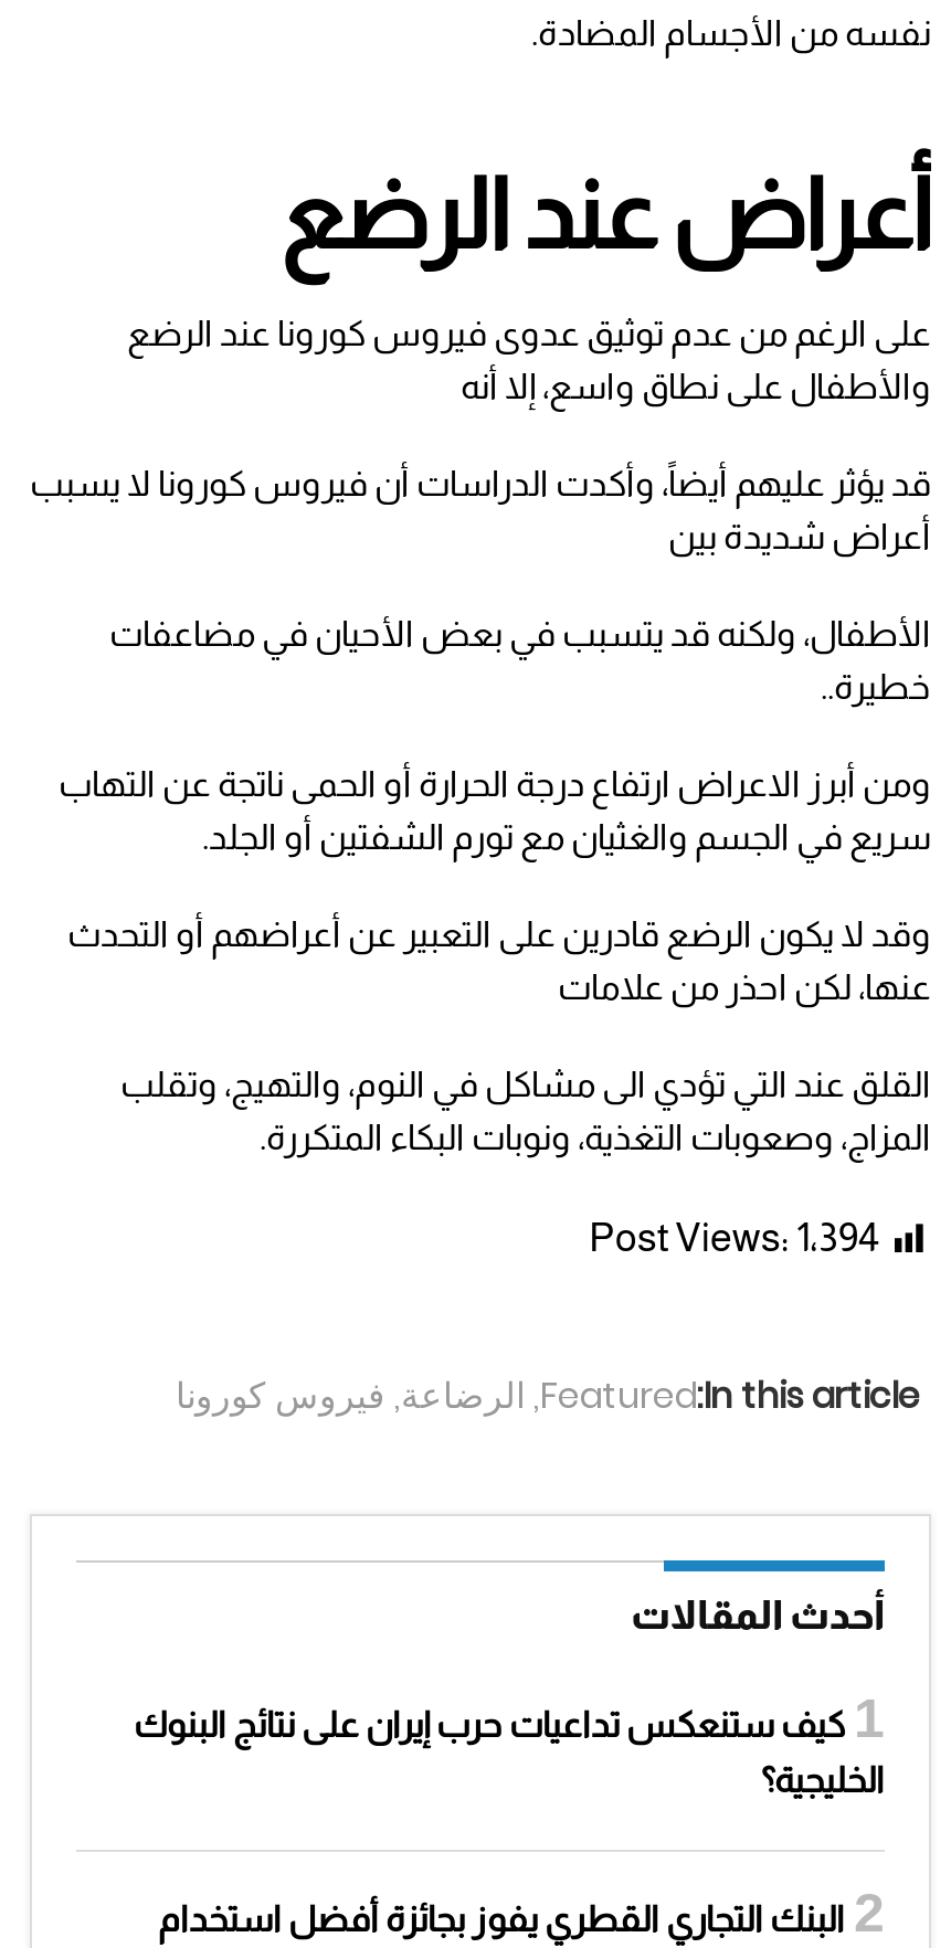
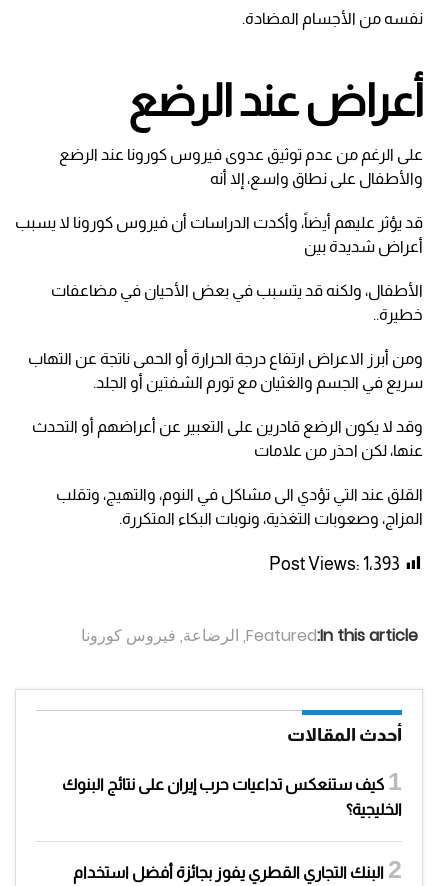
[589,1216,880,1260] Post Views: 1٬394 -> [269,554,400,574] Post Views: 1٬393

